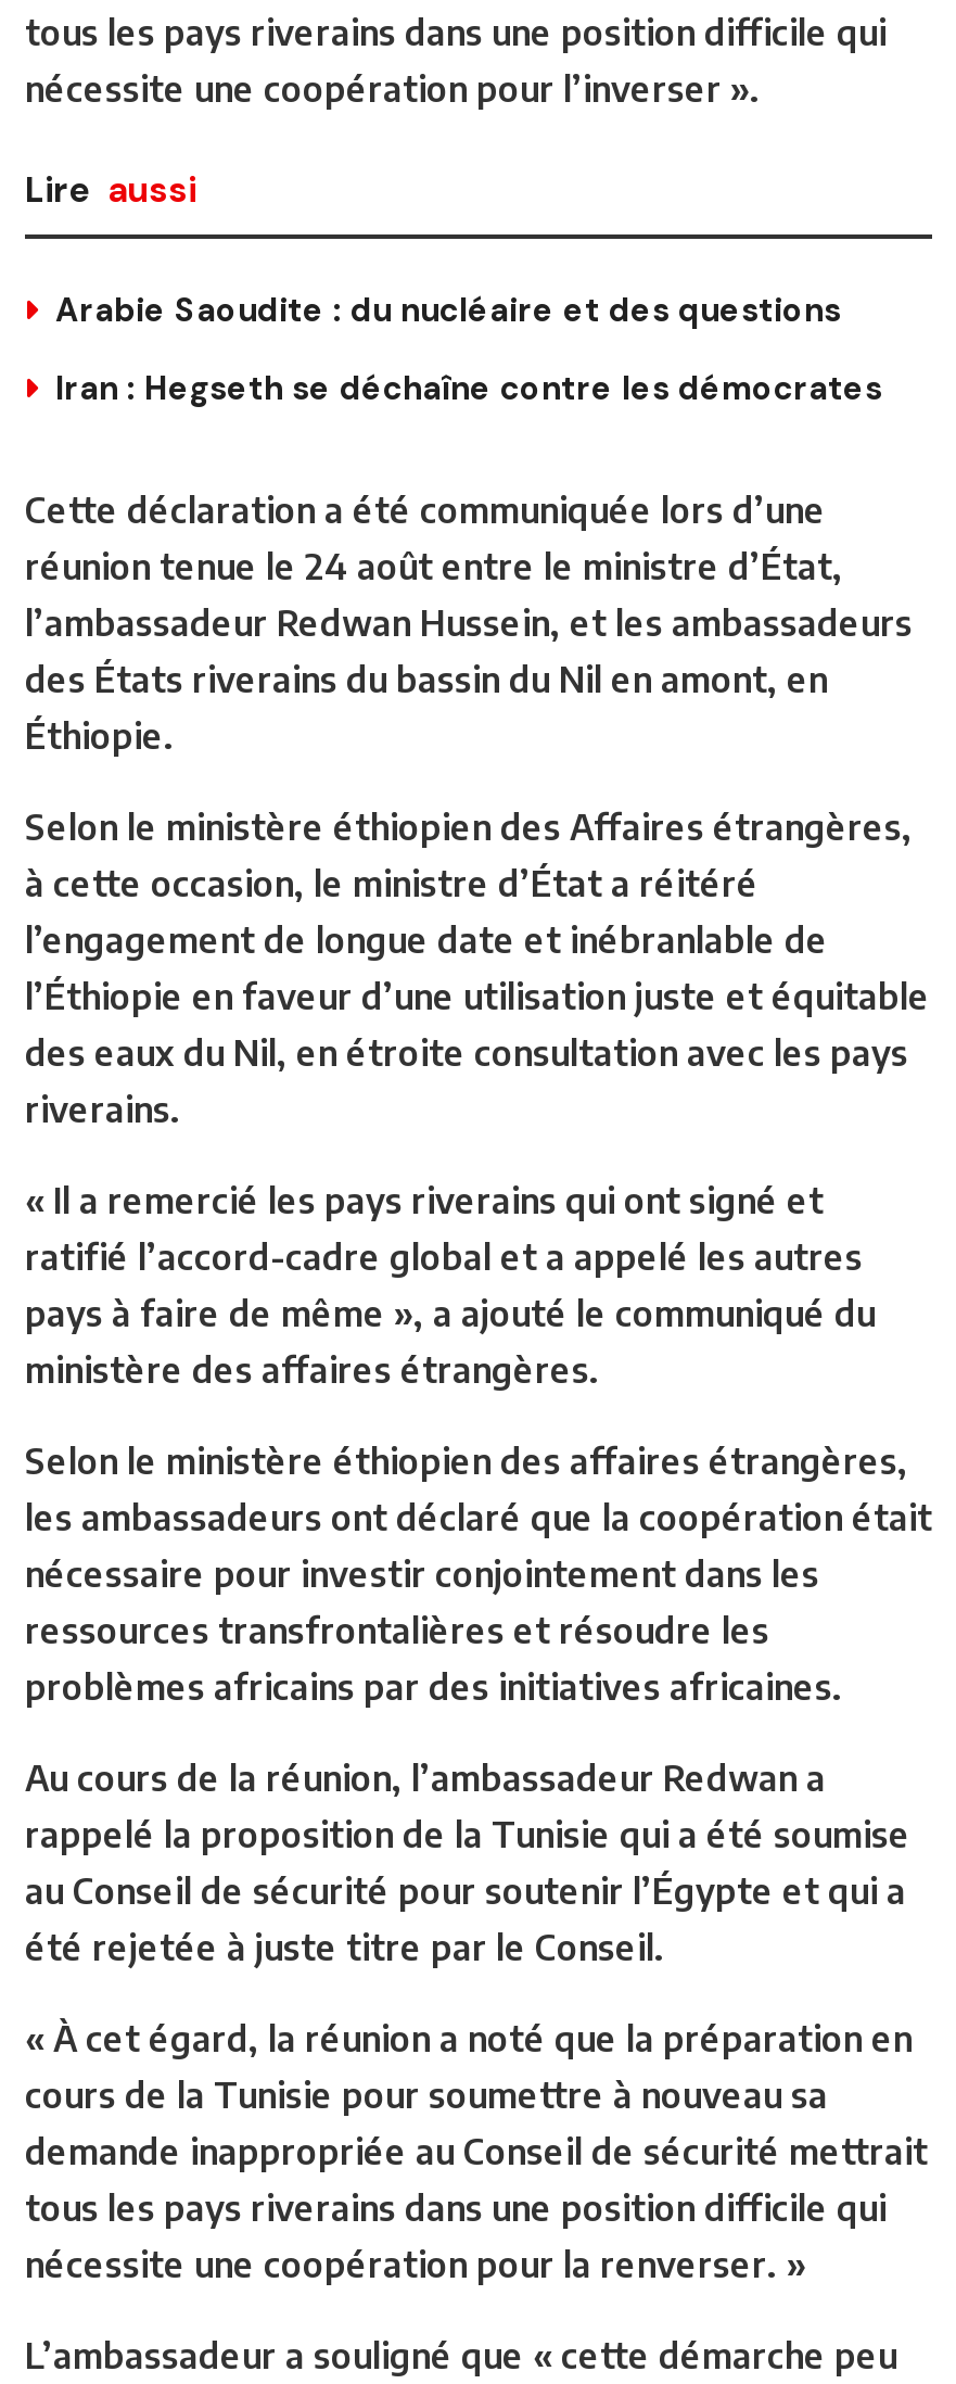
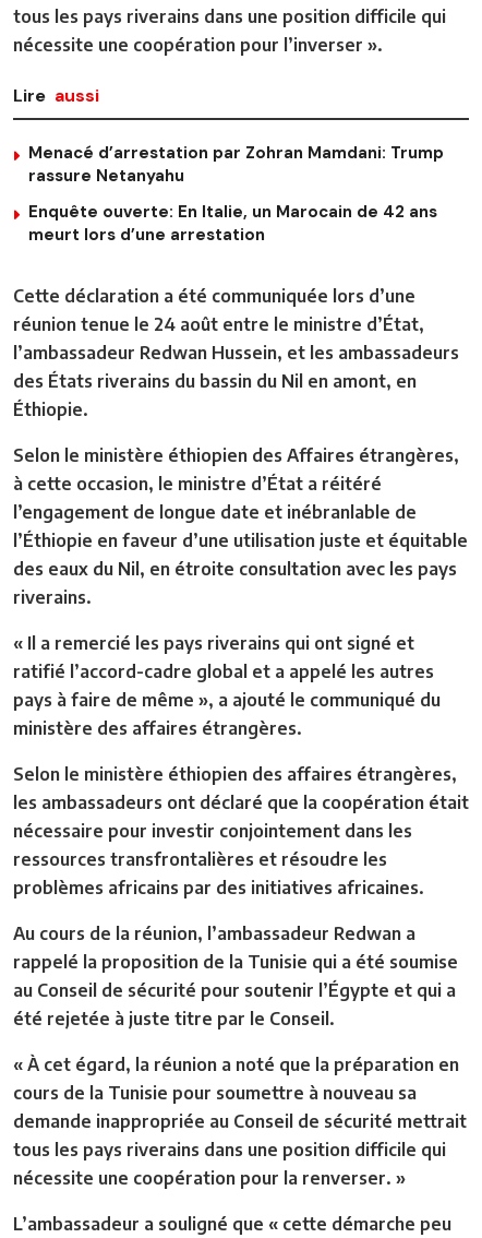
[55,288,841,331] Arabie Saoudite : du nucléaire et des questions -> [28,141,444,186] Menacé d’arrestation par Zohran Mamdani: Trump | rassure Netanyahu
[55,366,882,409] Iran : Hegseth se déchaîne contre les démocrates -> [28,200,437,245] Enquête ouverte: En Italie, un Marocain de 42 ans | meurt lors d’une arrestation

